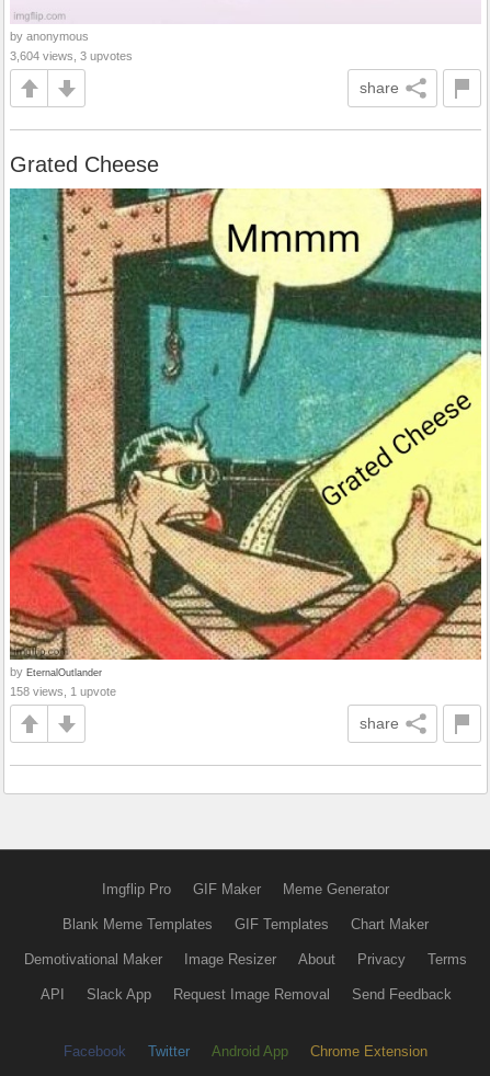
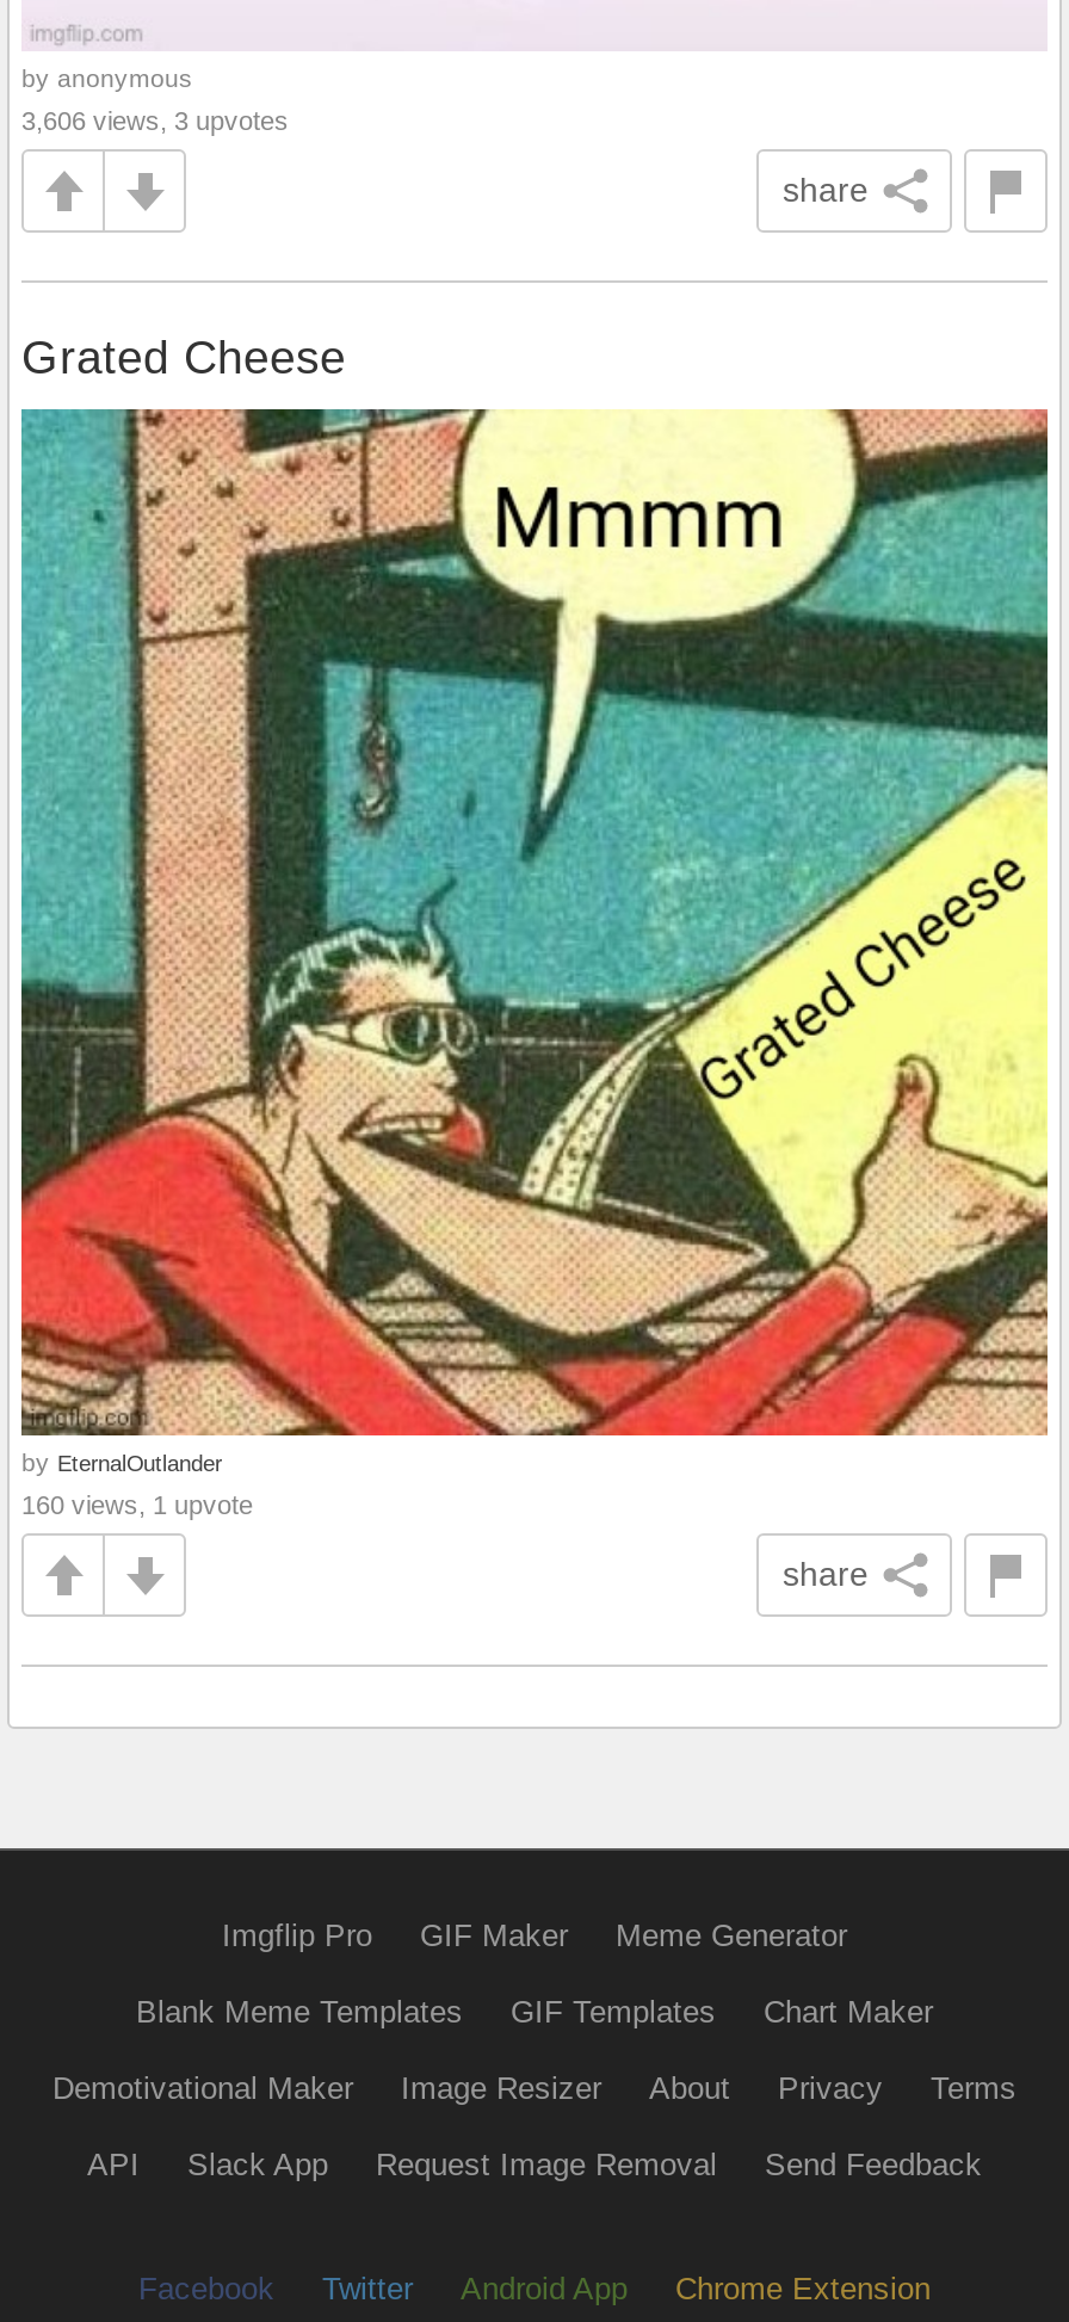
[10,49,133,63] 3,604 views, 3 upvotes -> [21,106,289,135] 3,606 views, 3 upvotes
[10,685,116,698] 158 views, 1 upvote -> [21,1491,253,1519] 160 views, 1 upvote

